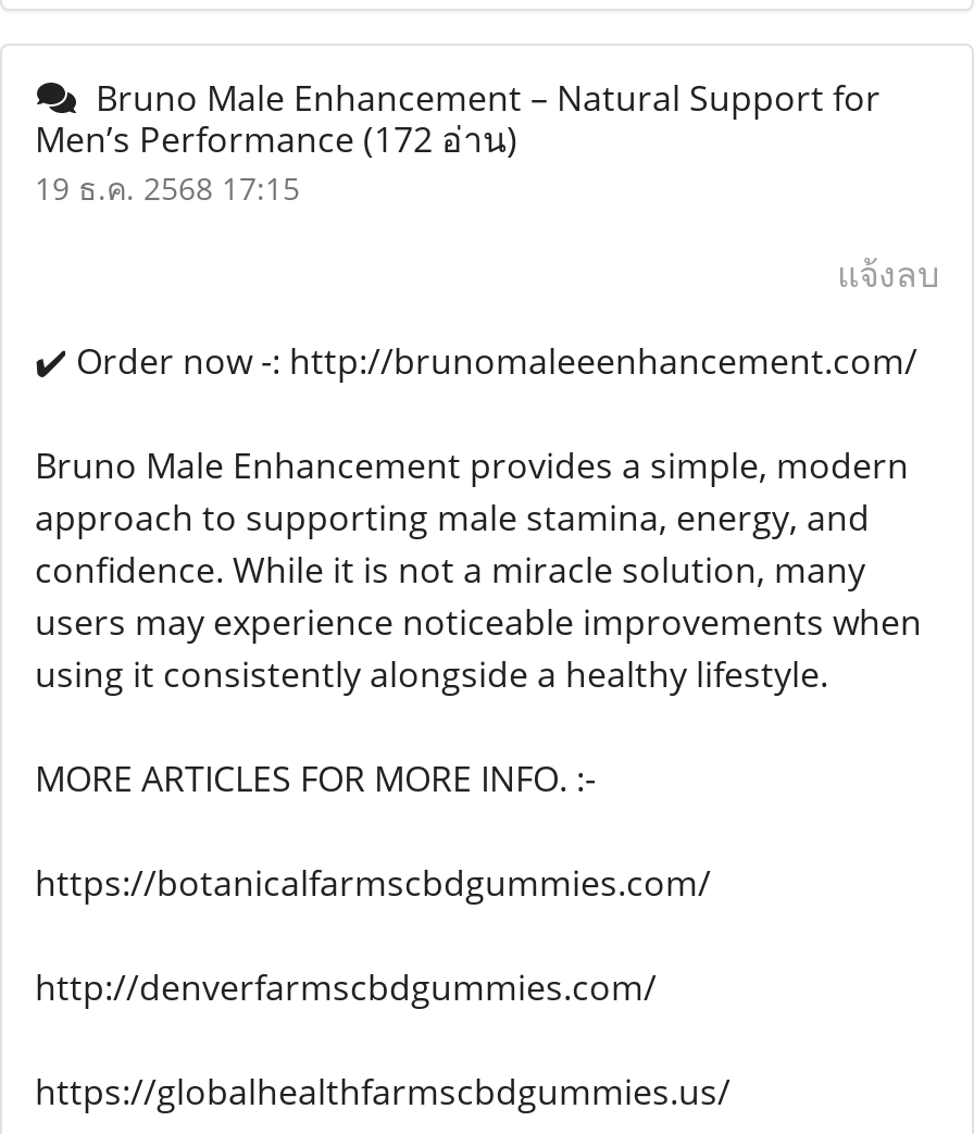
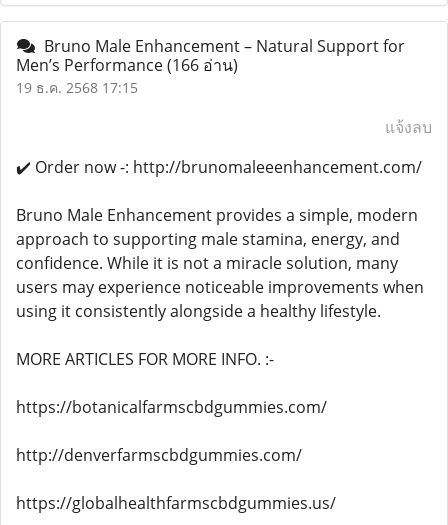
[35,115,517,163] Men’s Performance (172 อ่าน) -> [16,54,238,76] Men’s Performance (166 อ่าน)

